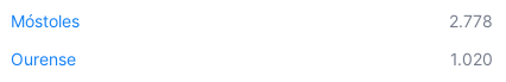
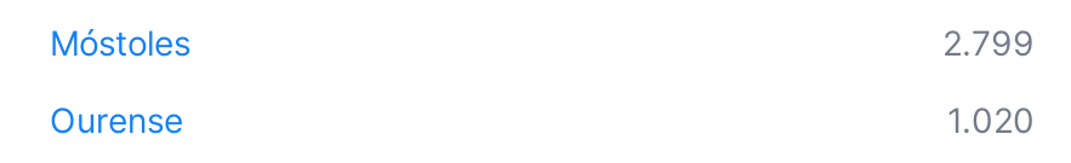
[449,10,493,30] 2.778 -> [942,21,1035,62] 2.799

